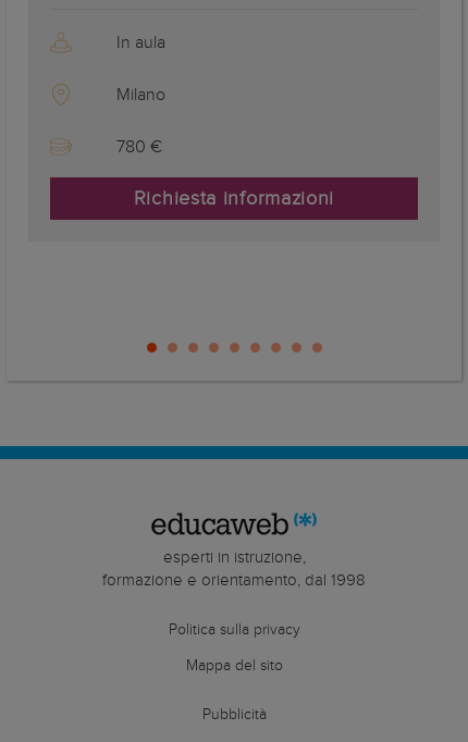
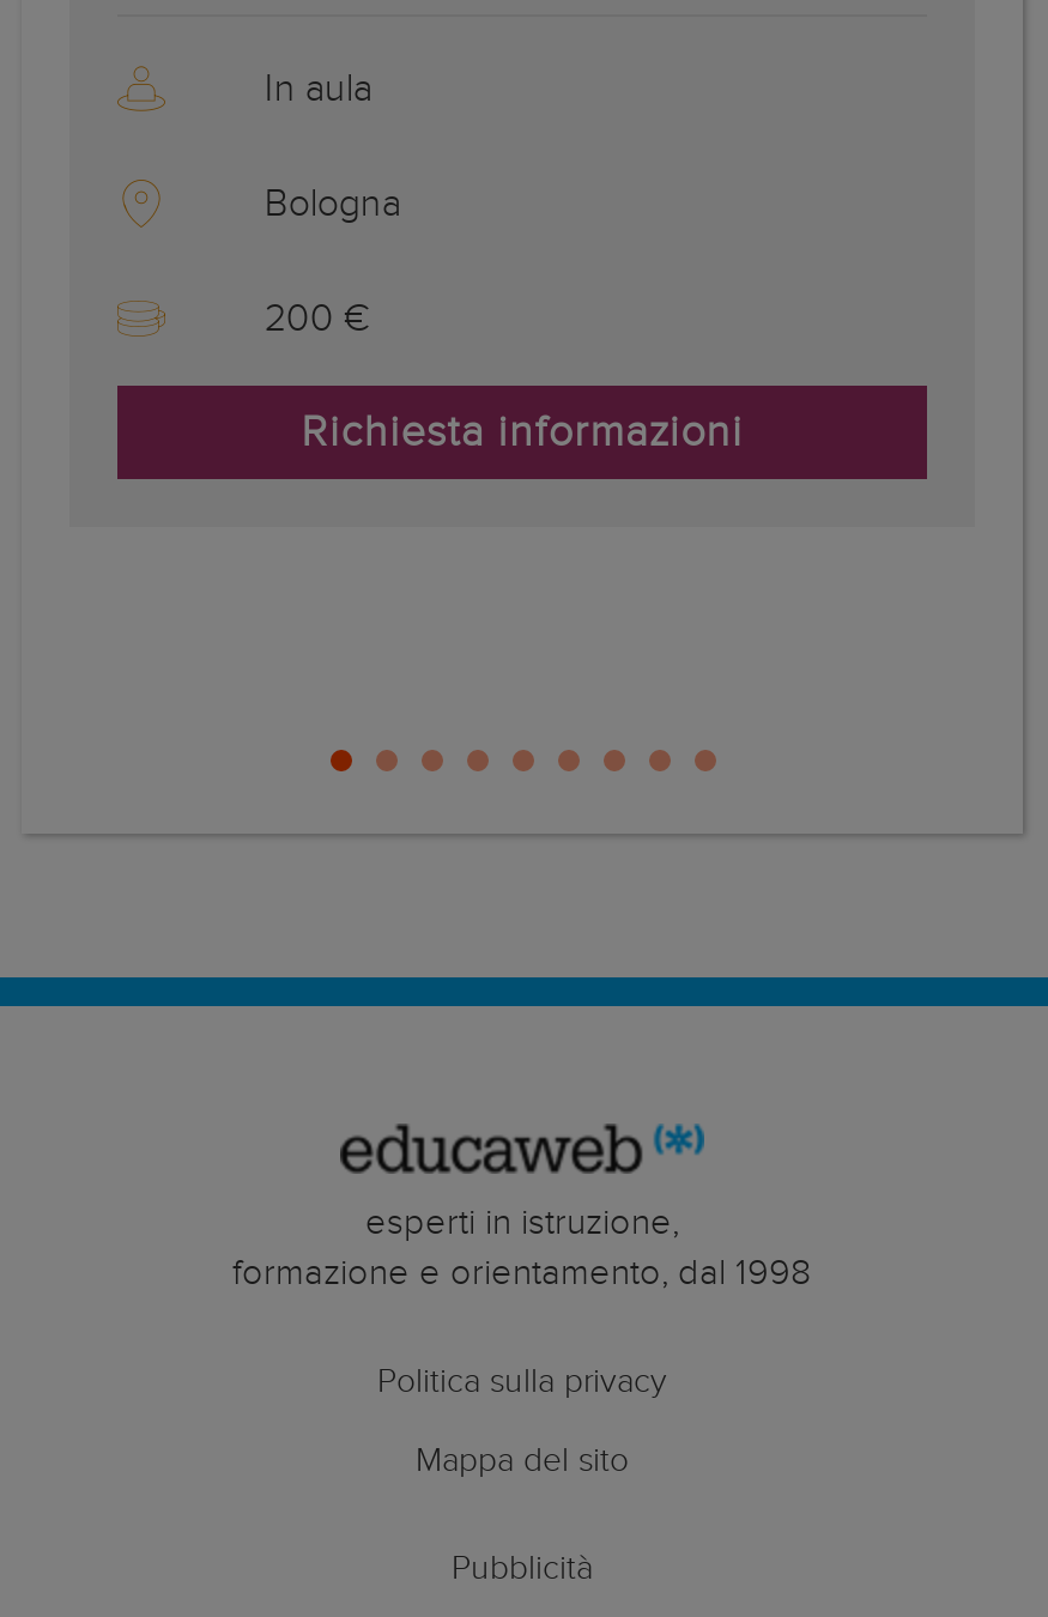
[117,85,166,106] Milano -> [264,182,401,228] Bologna
[117,137,162,158] 780 € -> [264,297,370,343] 200 €

